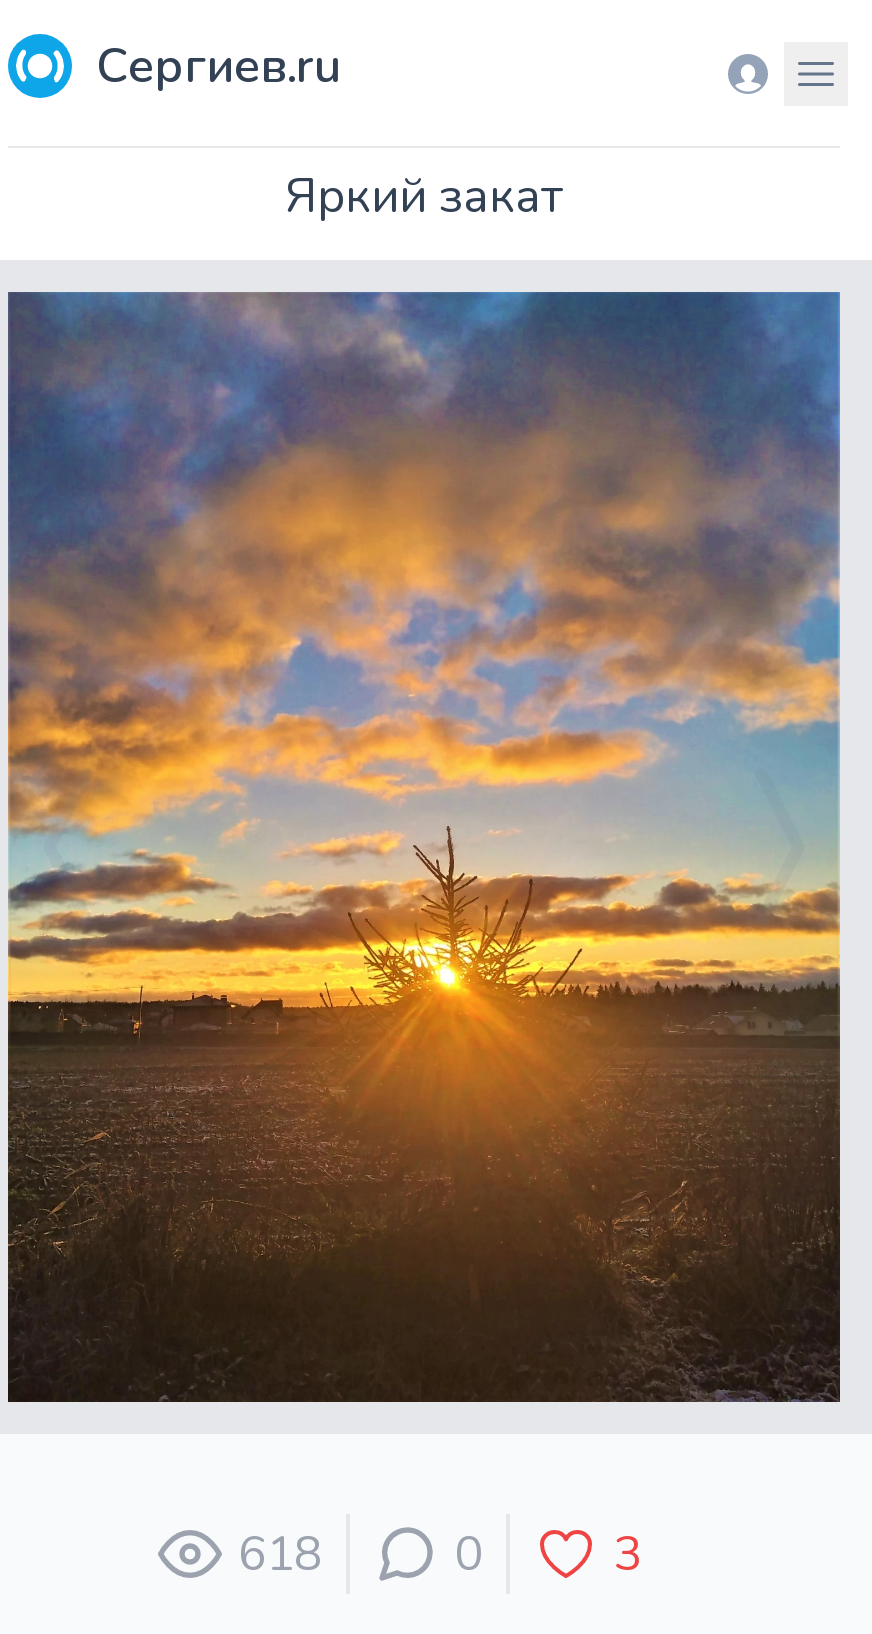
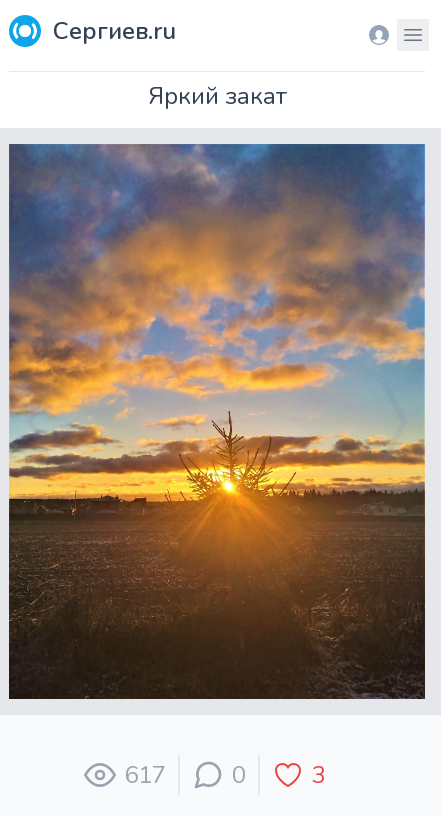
[238,1522,322,1586] 618 -> [124,759,166,791] 617

